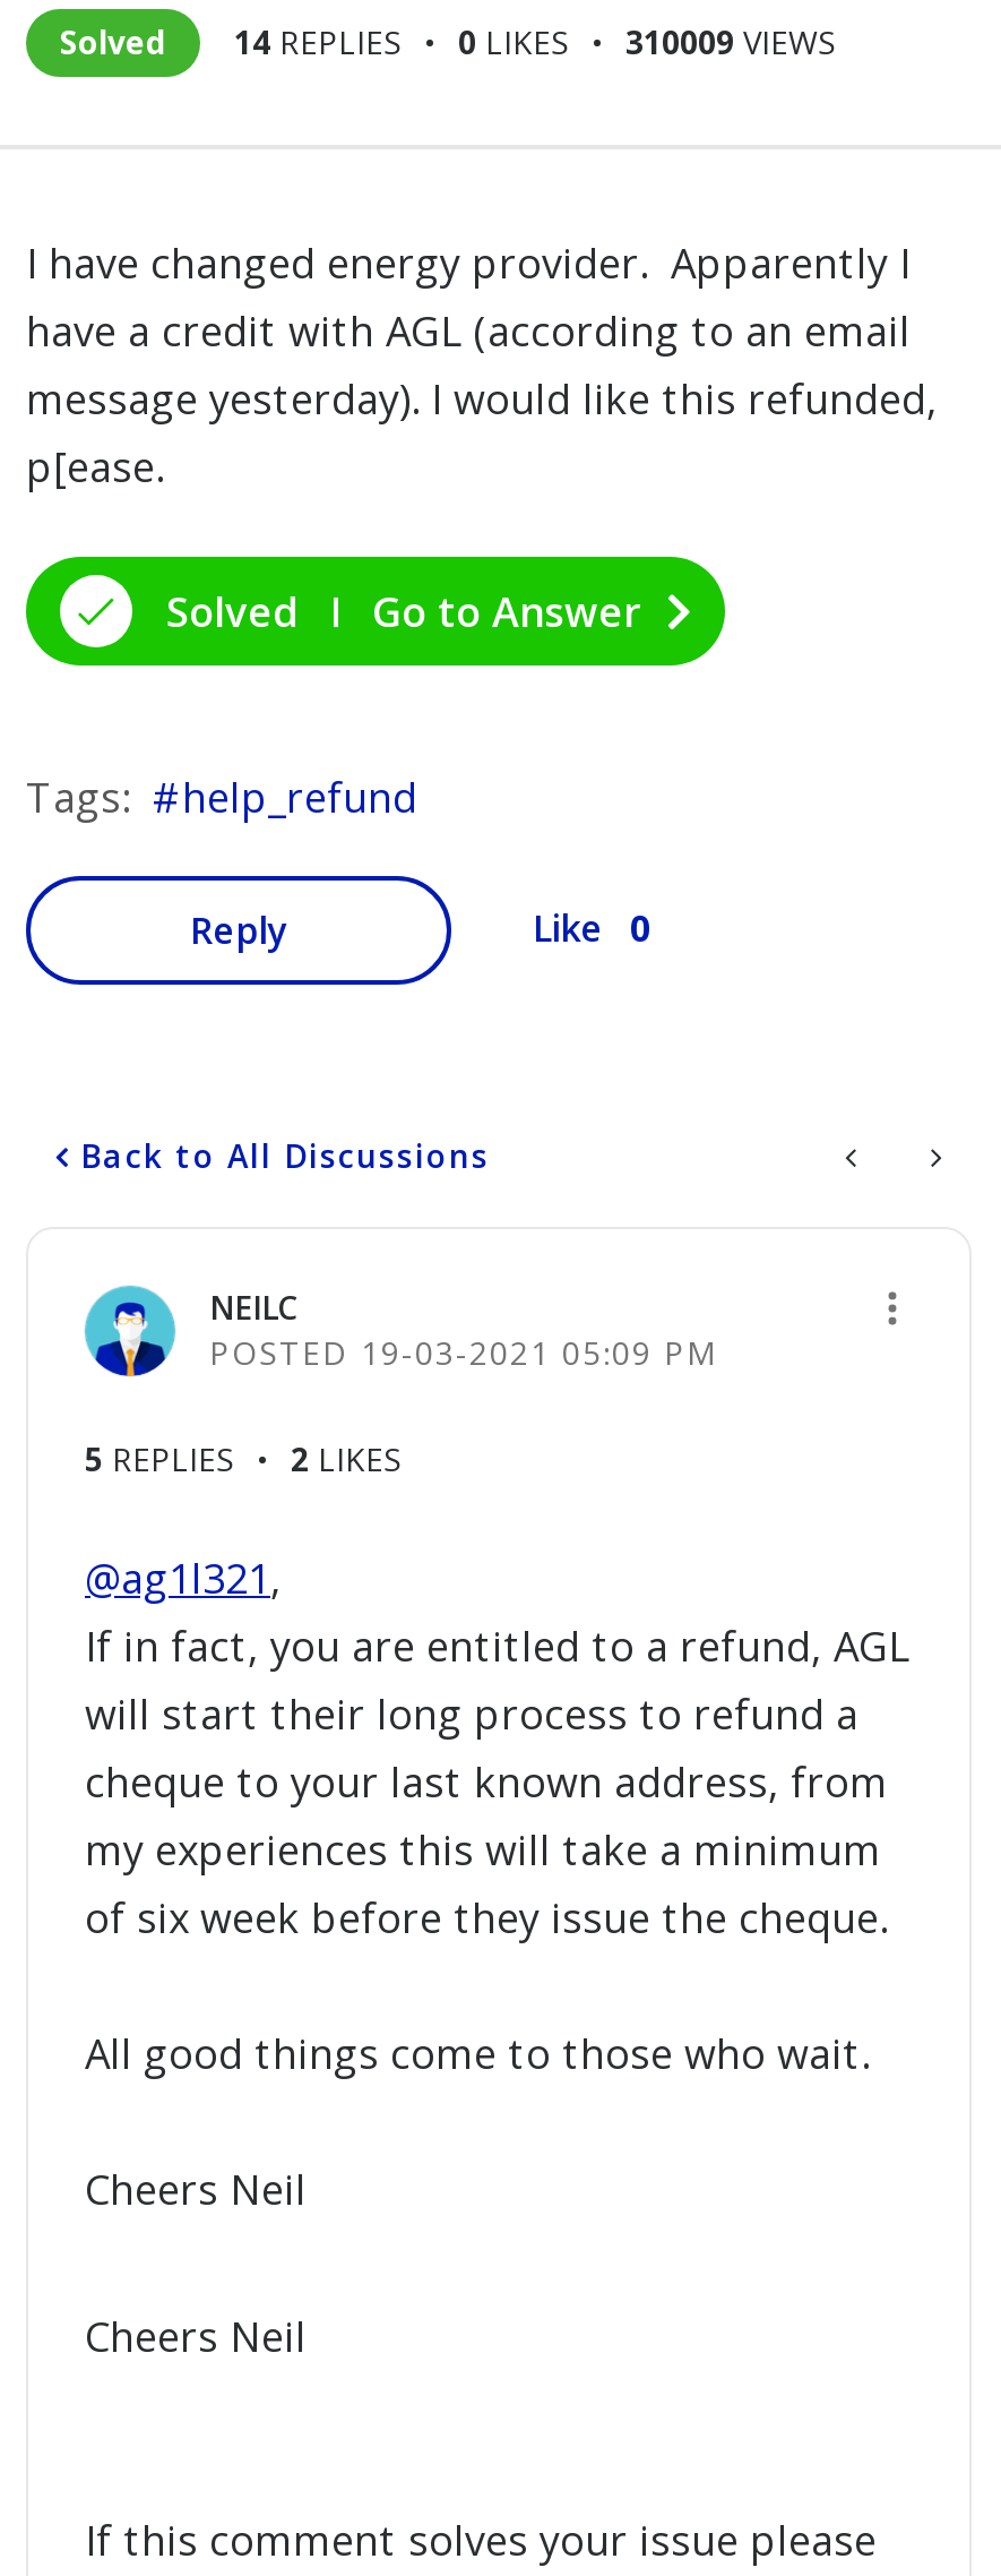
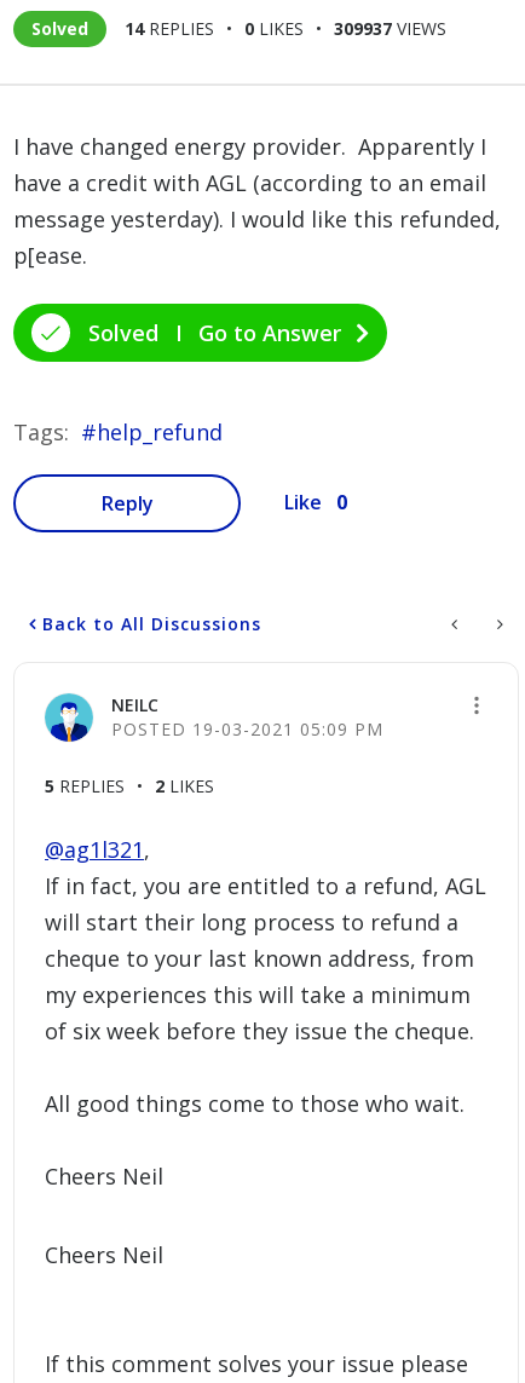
[60,20,836,63] Solved 14 REPLIES 0 LIKES 310009 VIEWS -> [31,17,446,40] Solved 14 REPLIES 0 LIKES 309937 VIEWS

